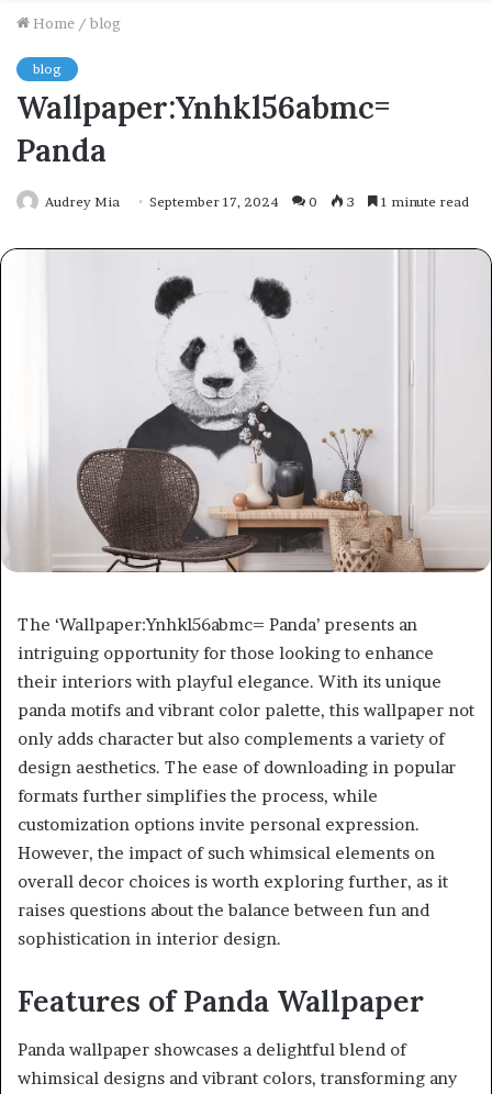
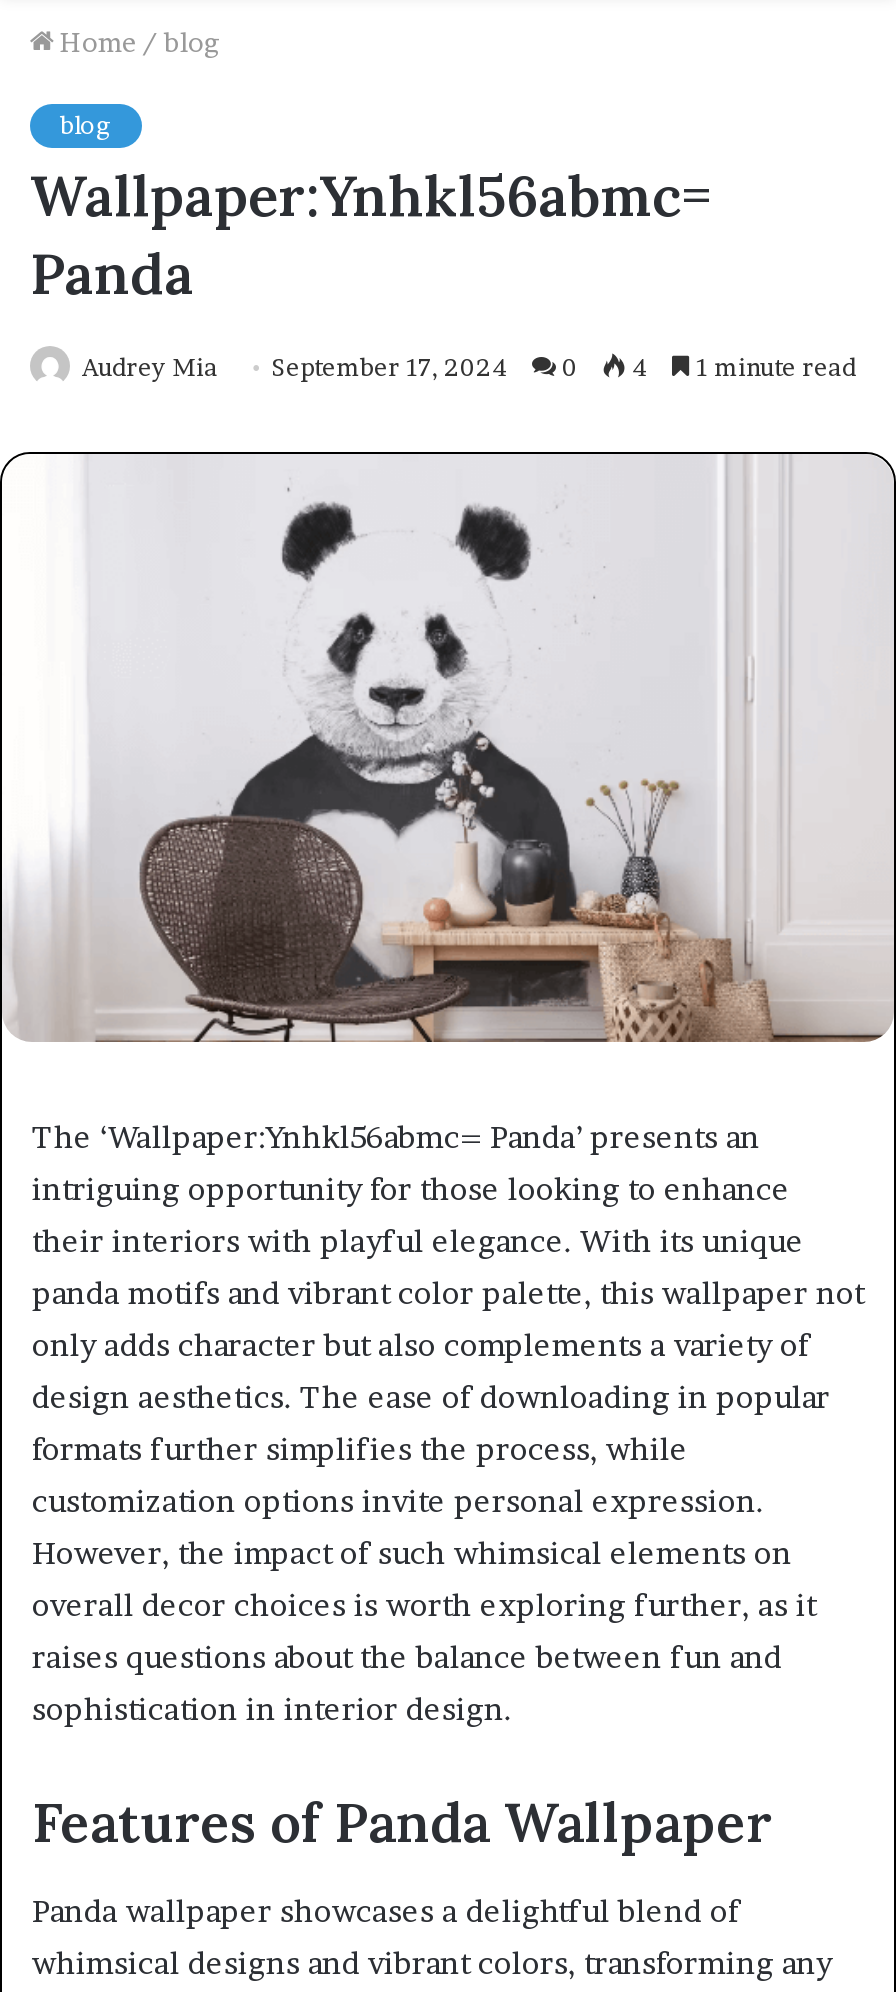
[45,193,469,210] Audrey Mia September 17, 2024 0 3 1 minute read -> [82,352,856,382] Audrey Mia September 17, 2024 0 4 1 minute read

